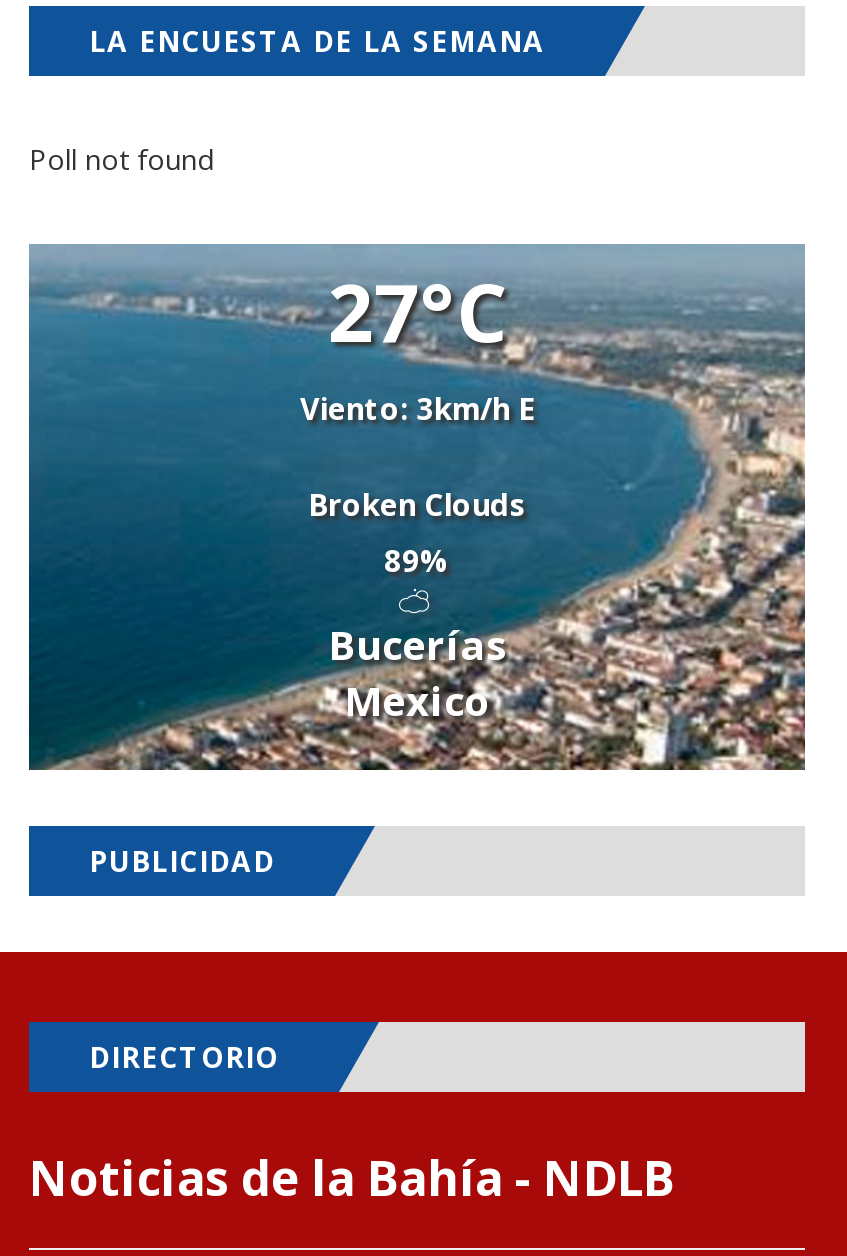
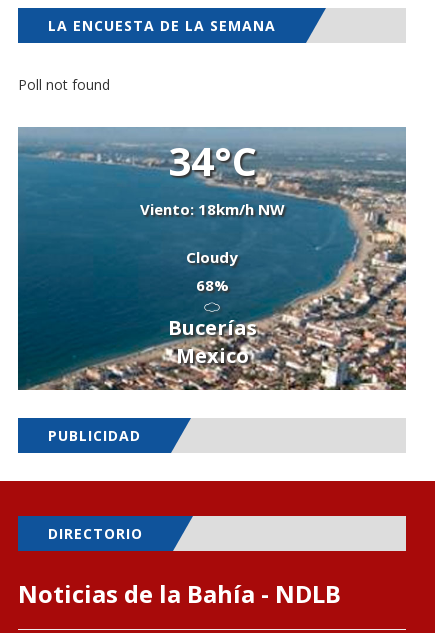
[300,256,534,428] 27°C | Viento: 3km/h E -> [139,133,284,219] 34°C | Viento: 18km/h NW
[308,484,526,580] Broken Clouds | 89% -> [186,247,238,295] Cloudy | 68%

